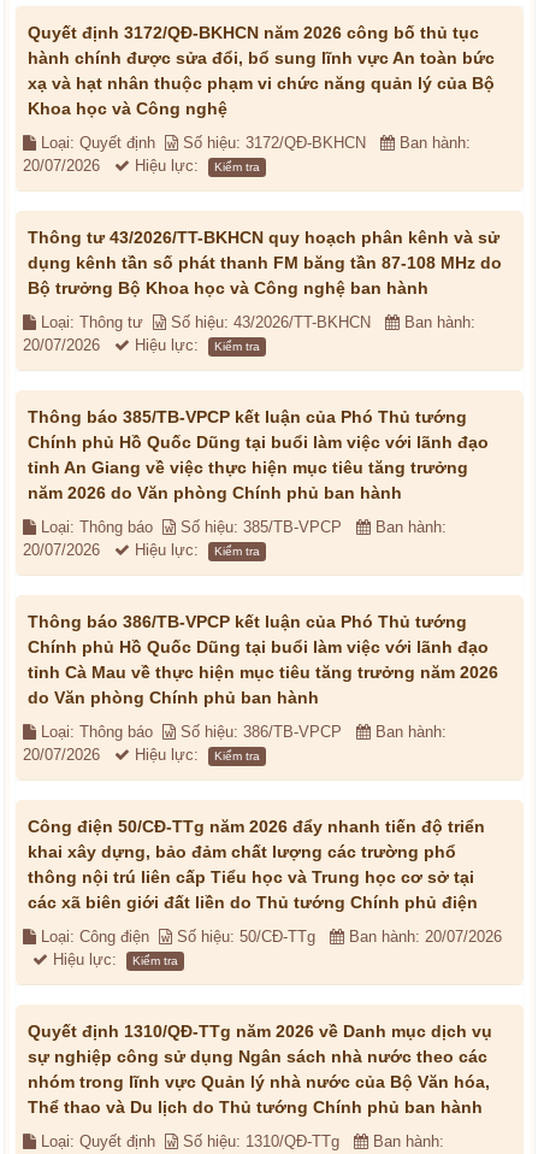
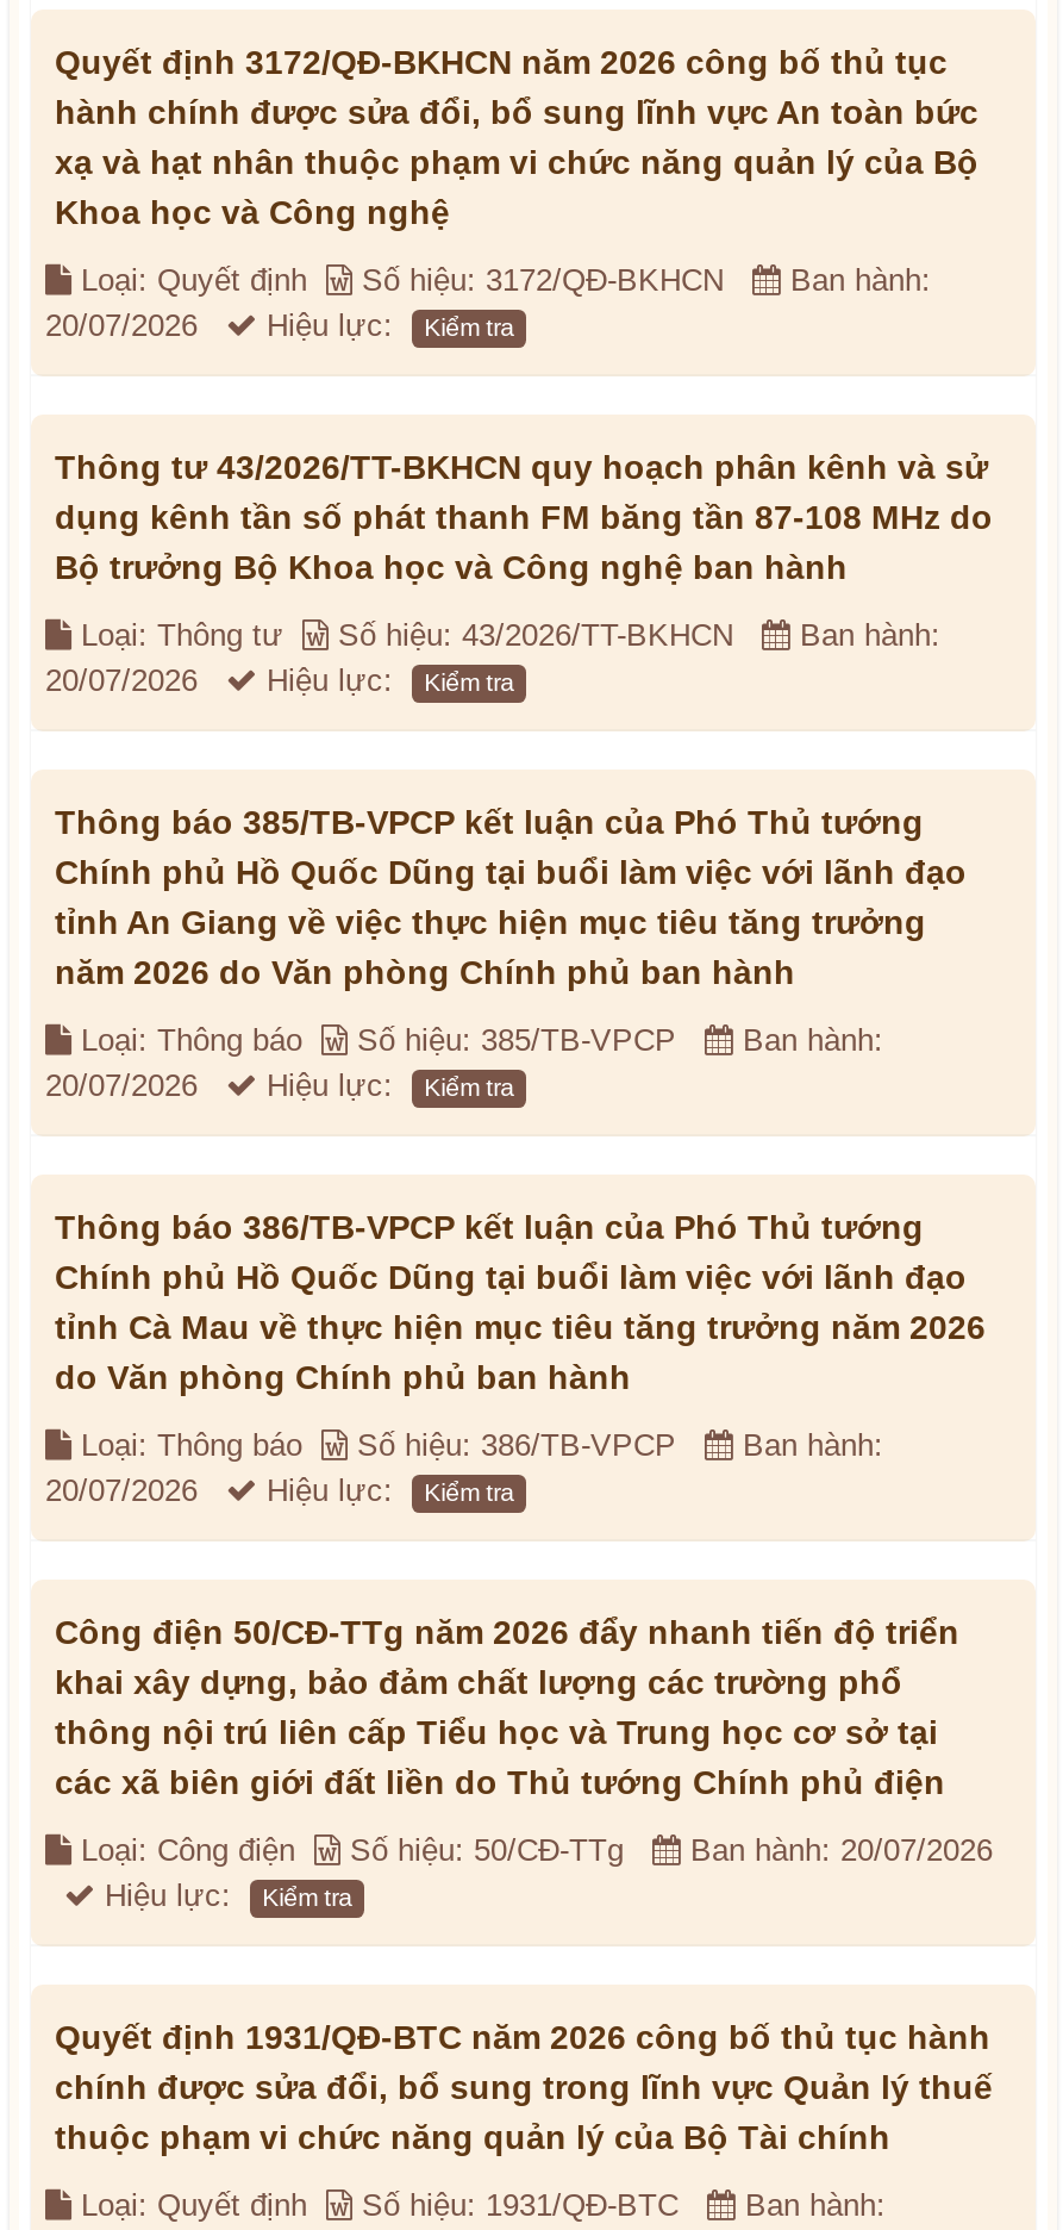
[28,1021,492,1117] Quyết định 1310/QĐ-TTg năm 2026 về Danh mục dịch vụ | sự nghiệp công sử dụng Ngân sách nhà nước theo các | nhóm trong lĩnh vực Quản lý nhà nước của Bộ Văn hóa, | Thể thao và Du lịch do Thủ tướng Chính phủ ban hành -> [55,2018,993,2156] Quyết định 1931/QĐ-BTC năm 2026 công bố thủ tục hành | chính được sửa đổi, bổ sung trong lĩnh vực Quản lý thuế | thuộc phạm vi chức năng quản lý của Bộ Tài chính
[36,1132,444,1150] Loại: Quyết định Số hiệu: 1310/QĐ-TTg Ban hành: -> [71,2187,886,2223] Loại: Quyết định Số hiệu: 1931/QĐ-BTC Ban hành:

